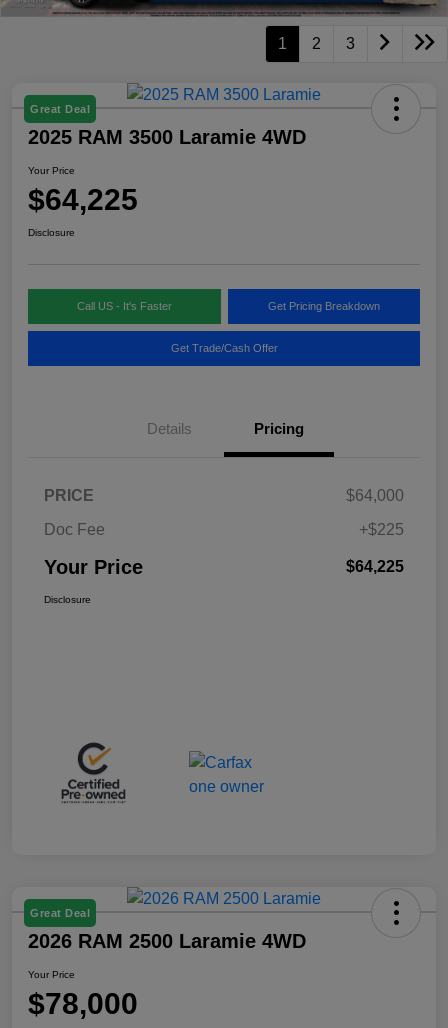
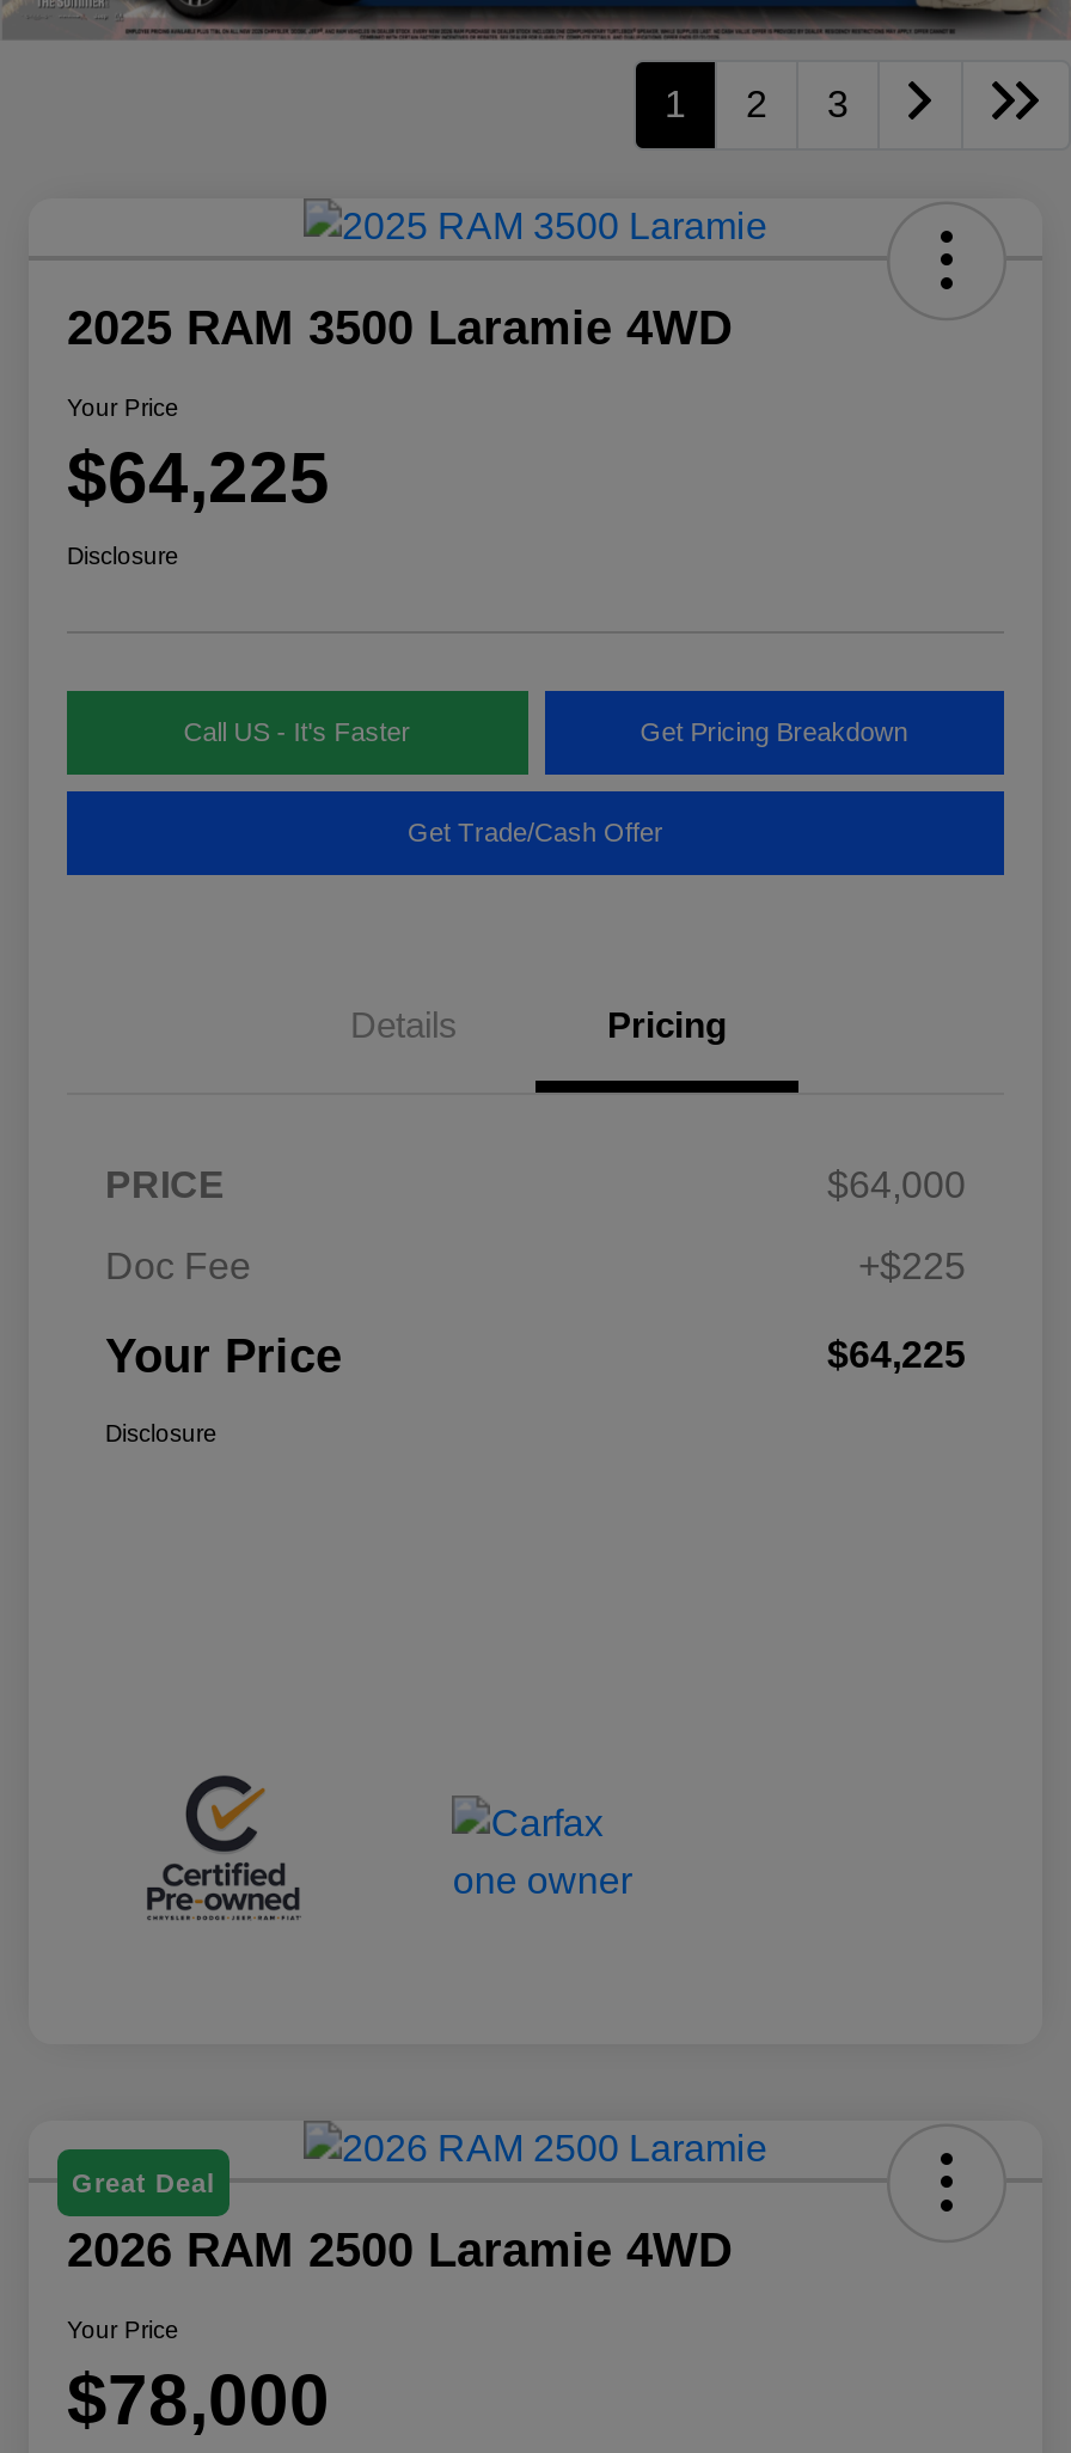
[30,103,90,115] Great Deal -> none

